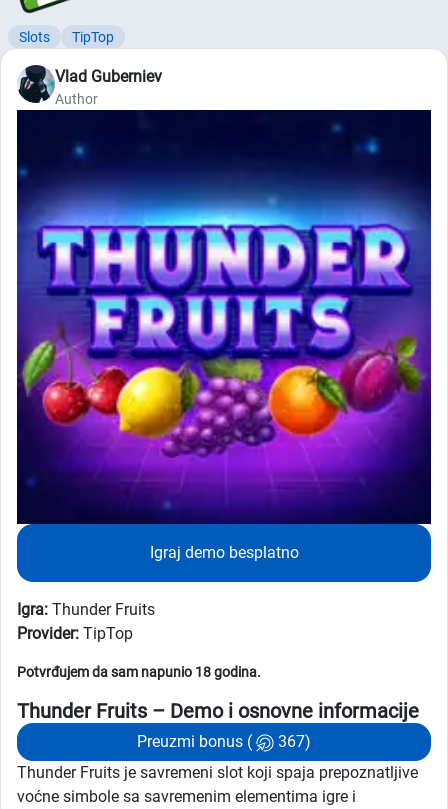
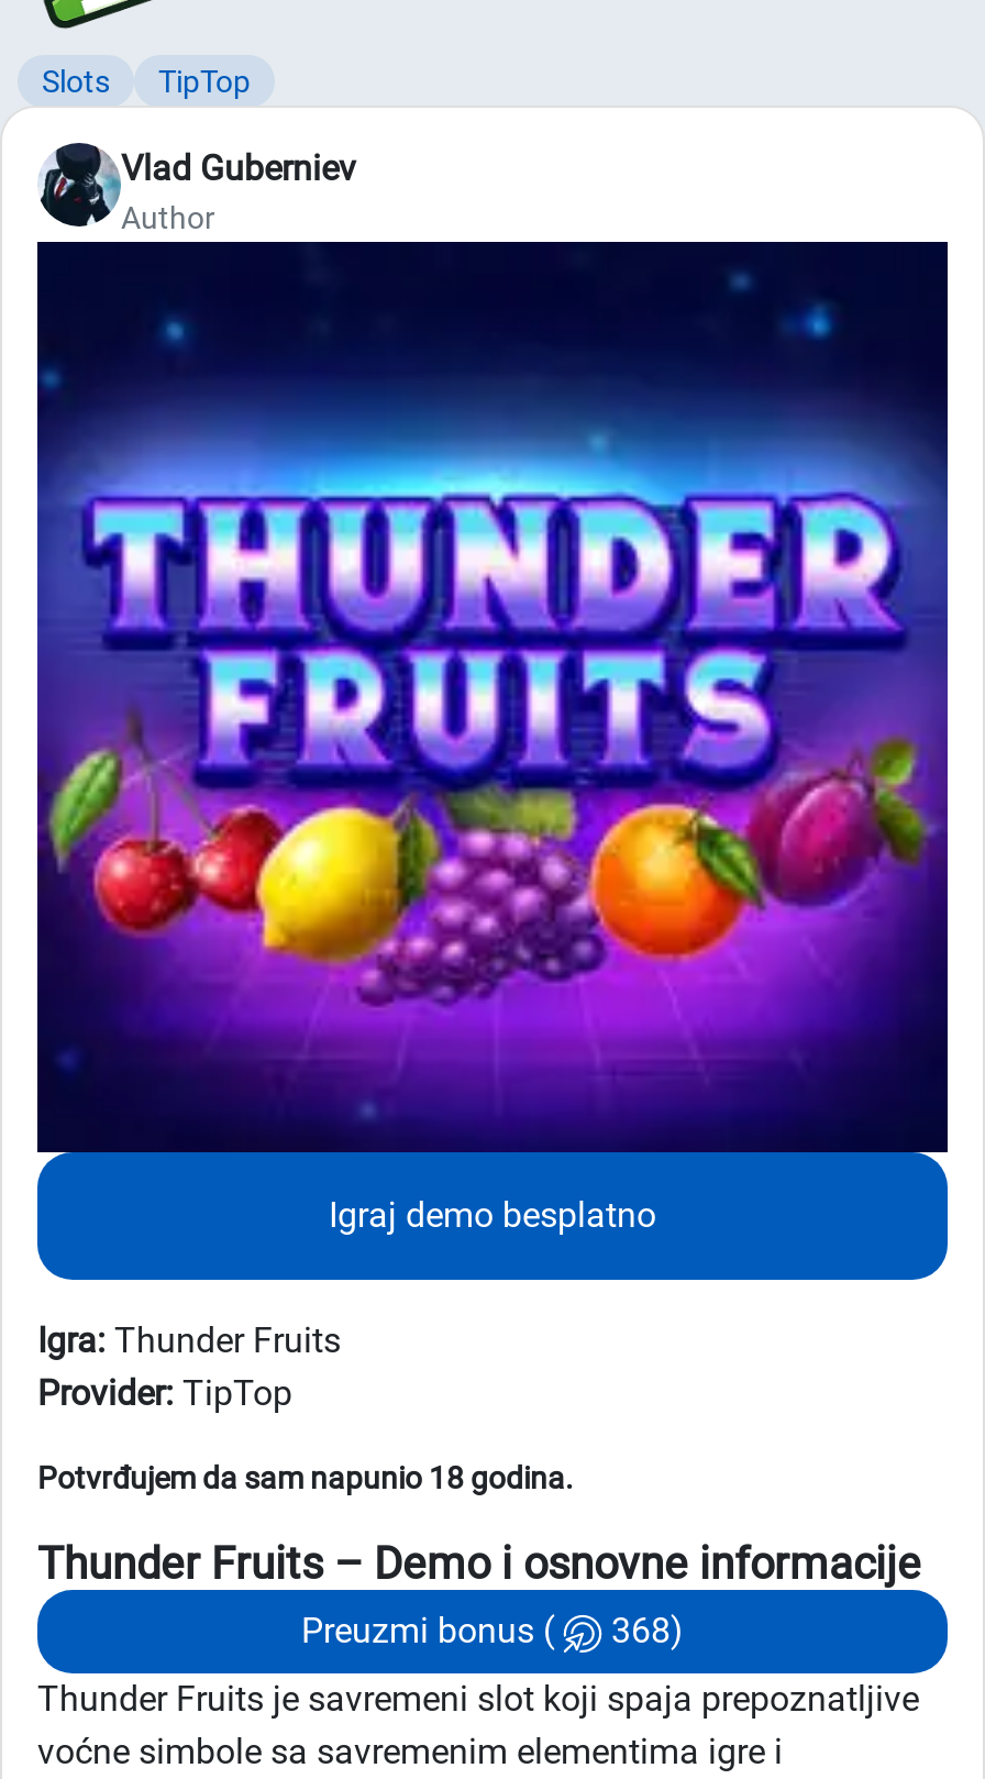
[137,732,311,751] Preuzmi bonus ( 367) -> [301,1610,684,1652] Preuzmi bonus ( 368)

